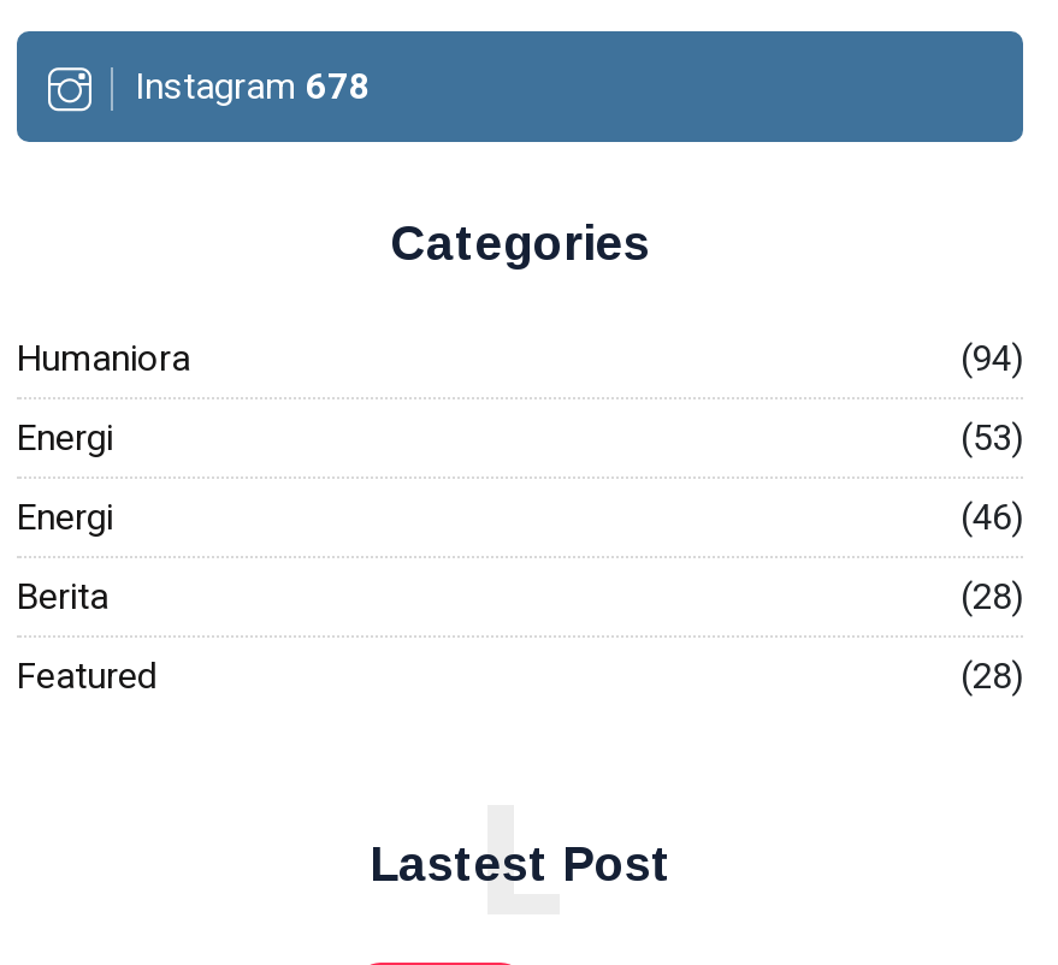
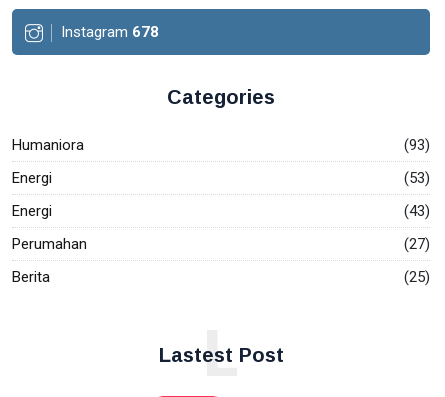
[961,336,1023,380] (94) -> [404,136,430,154] (93)
[961,495,1023,539] (46) -> [12,202,430,253] (43) | Perumahan | (27)
[17,575,1023,697] (28) | Featured | (28) -> [404,268,430,286] (25)
moved [17,575,108,618] -> [12,268,50,286]: Berita

